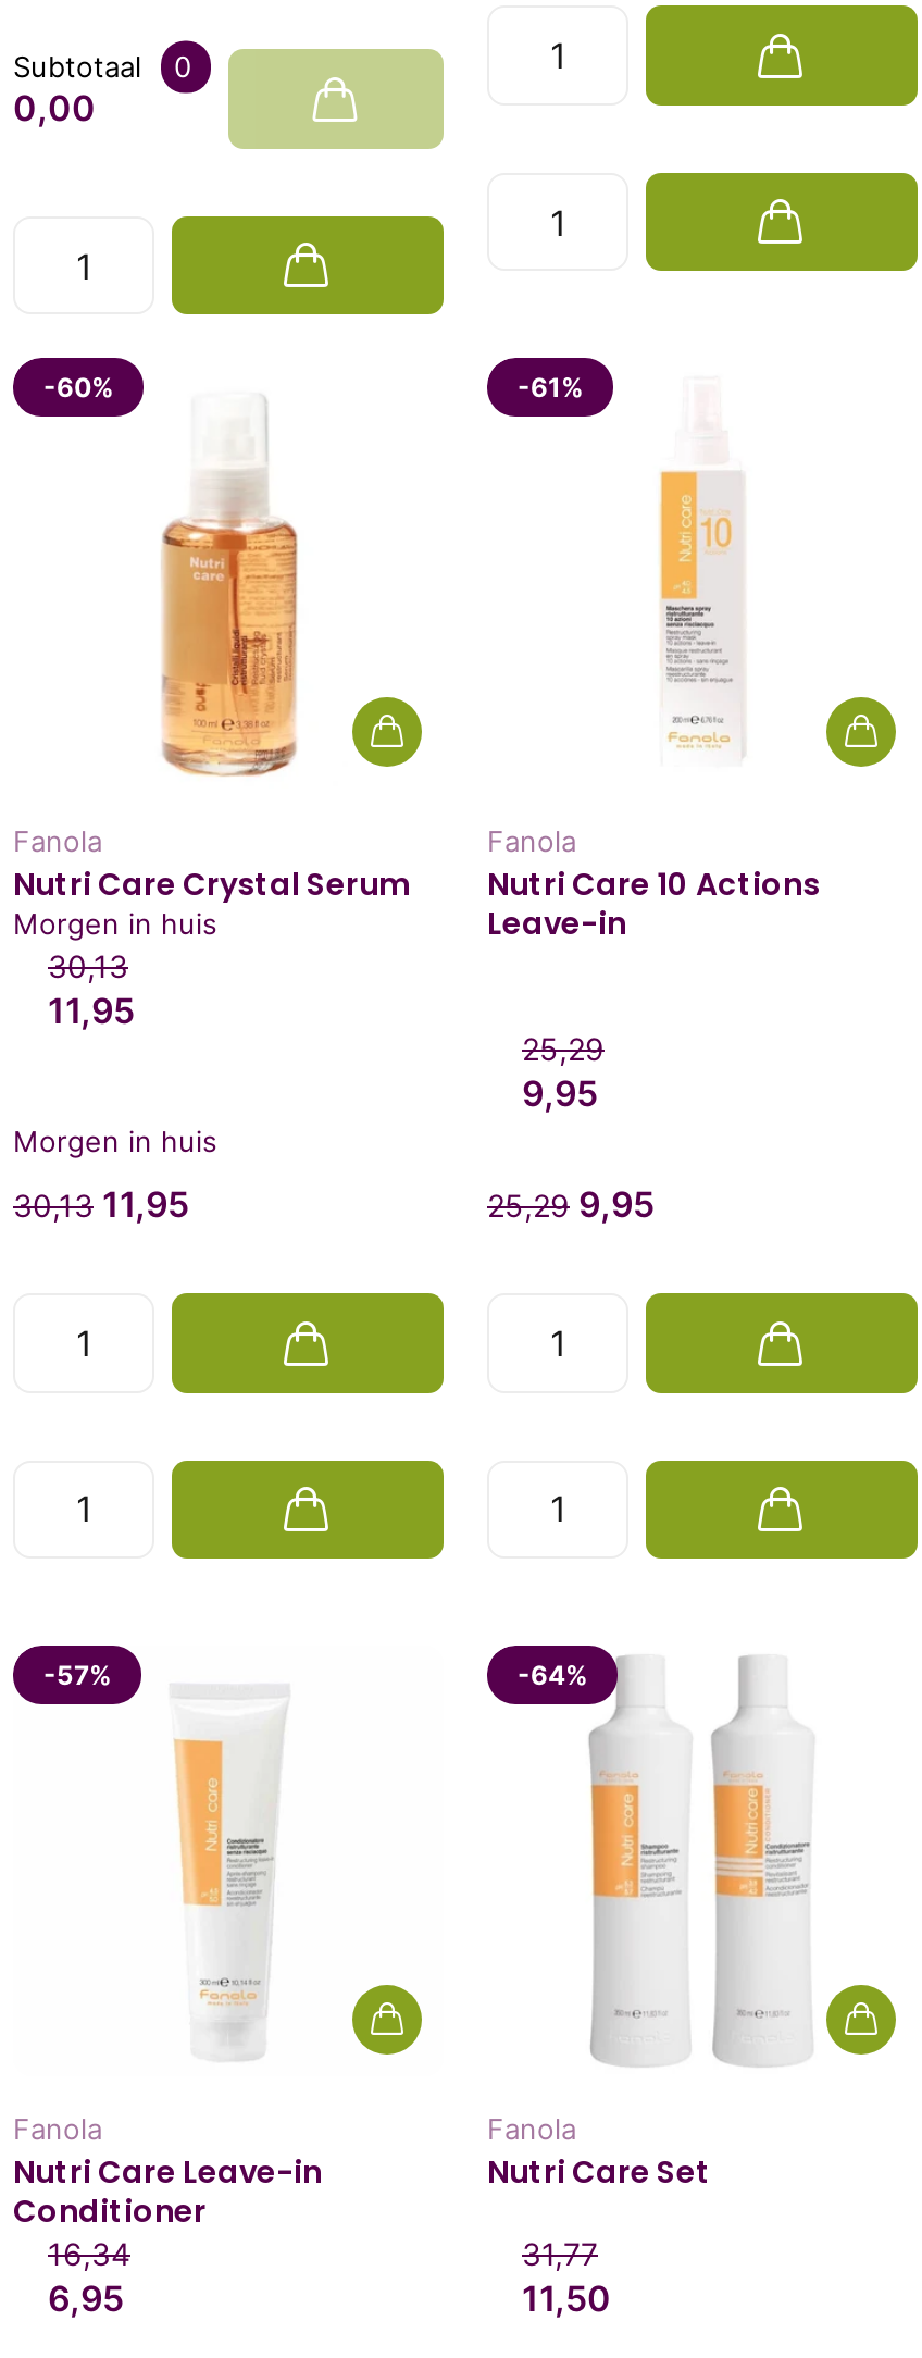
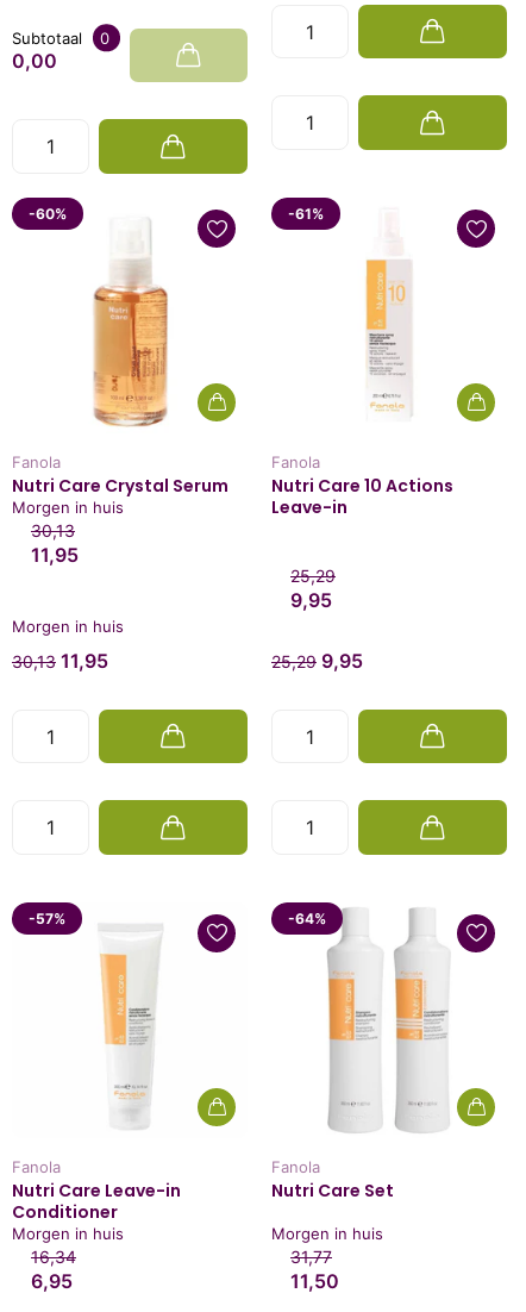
none -> [196,208,237,249] [image]
none -> [456,208,496,249] [image]
none -> [196,913,237,954] [image]
none -> [456,913,496,954] [image]
none -> [12,1224,124,1243] Morgen in huis
none -> [271,1224,383,1243] Morgen in huis

